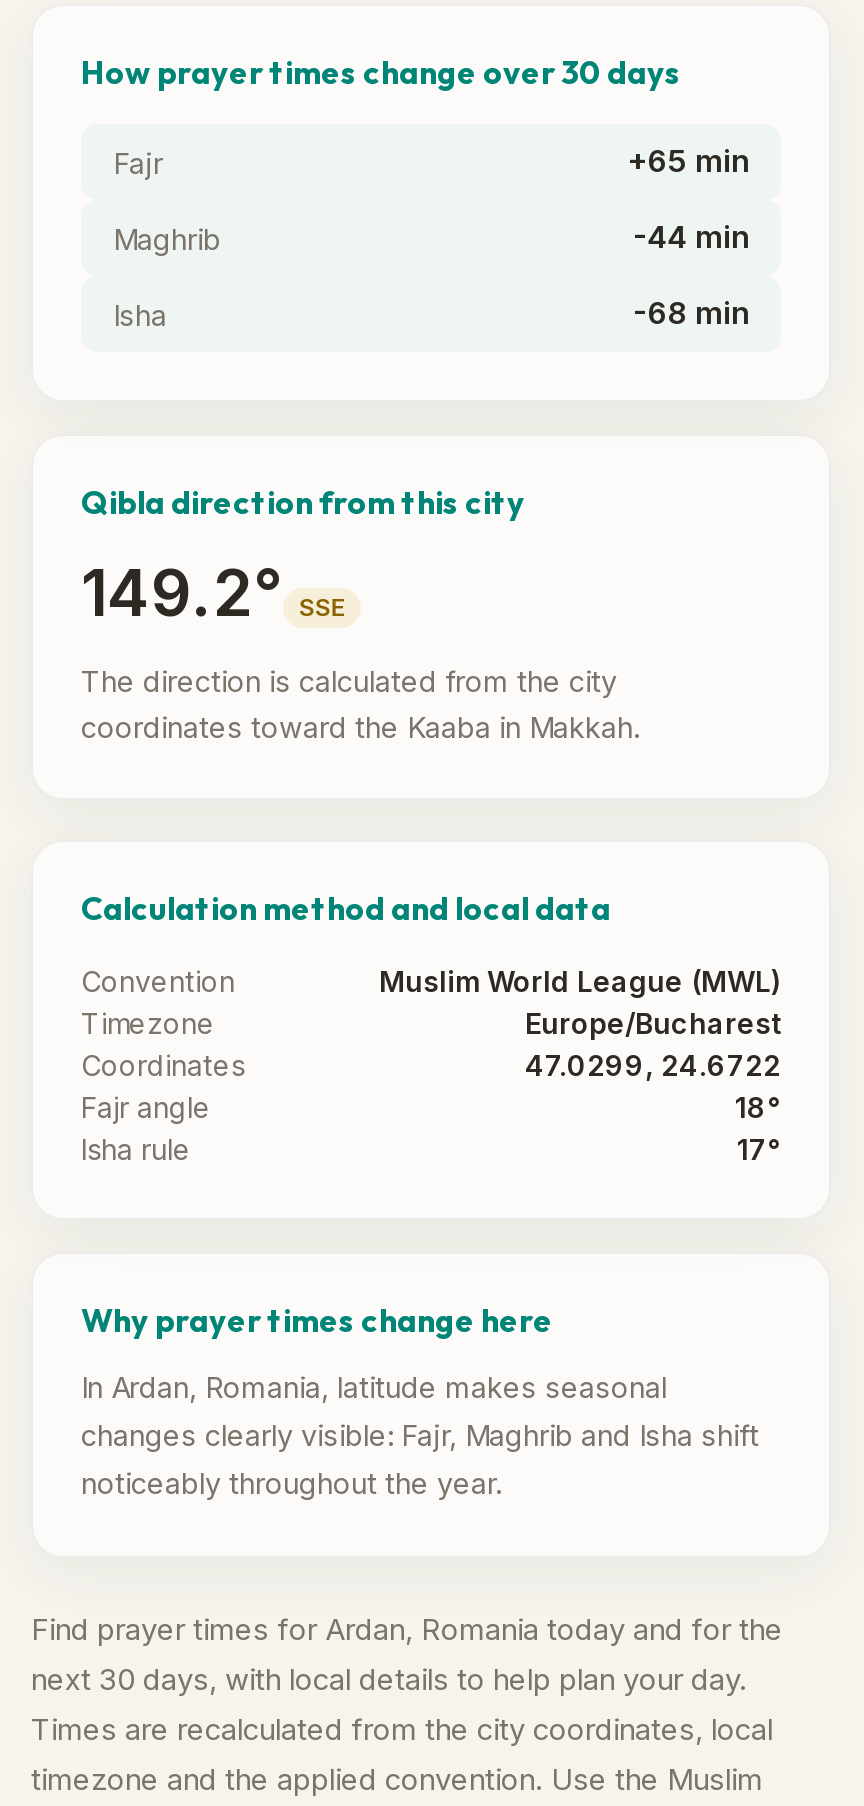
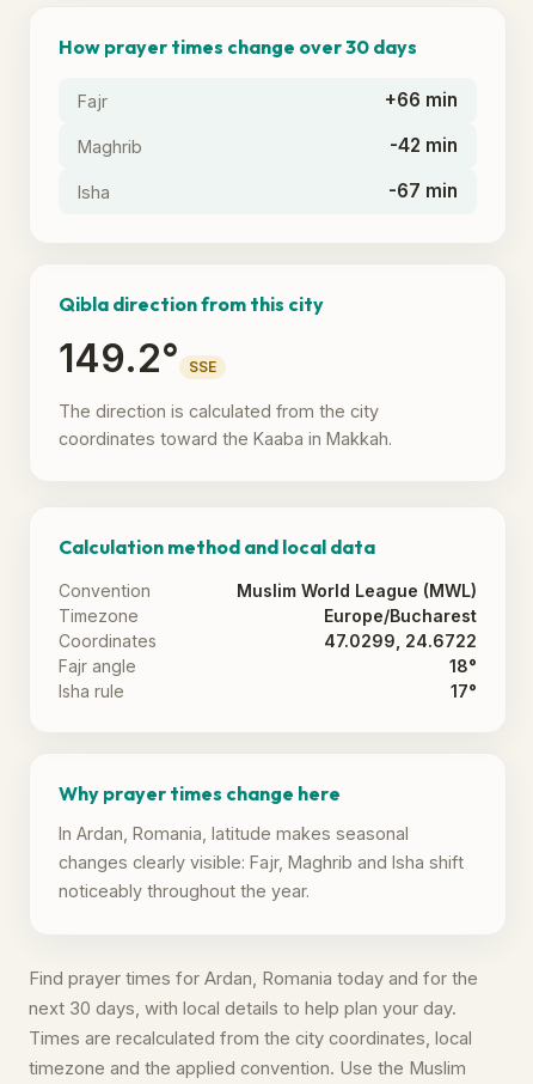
[627,142,749,180] +65 min -> [385,89,458,111] +66 min
[633,218,749,256] -44 min -> [390,134,458,157] -42 min
[633,294,749,332] -68 min -> [388,179,458,202] -67 min

